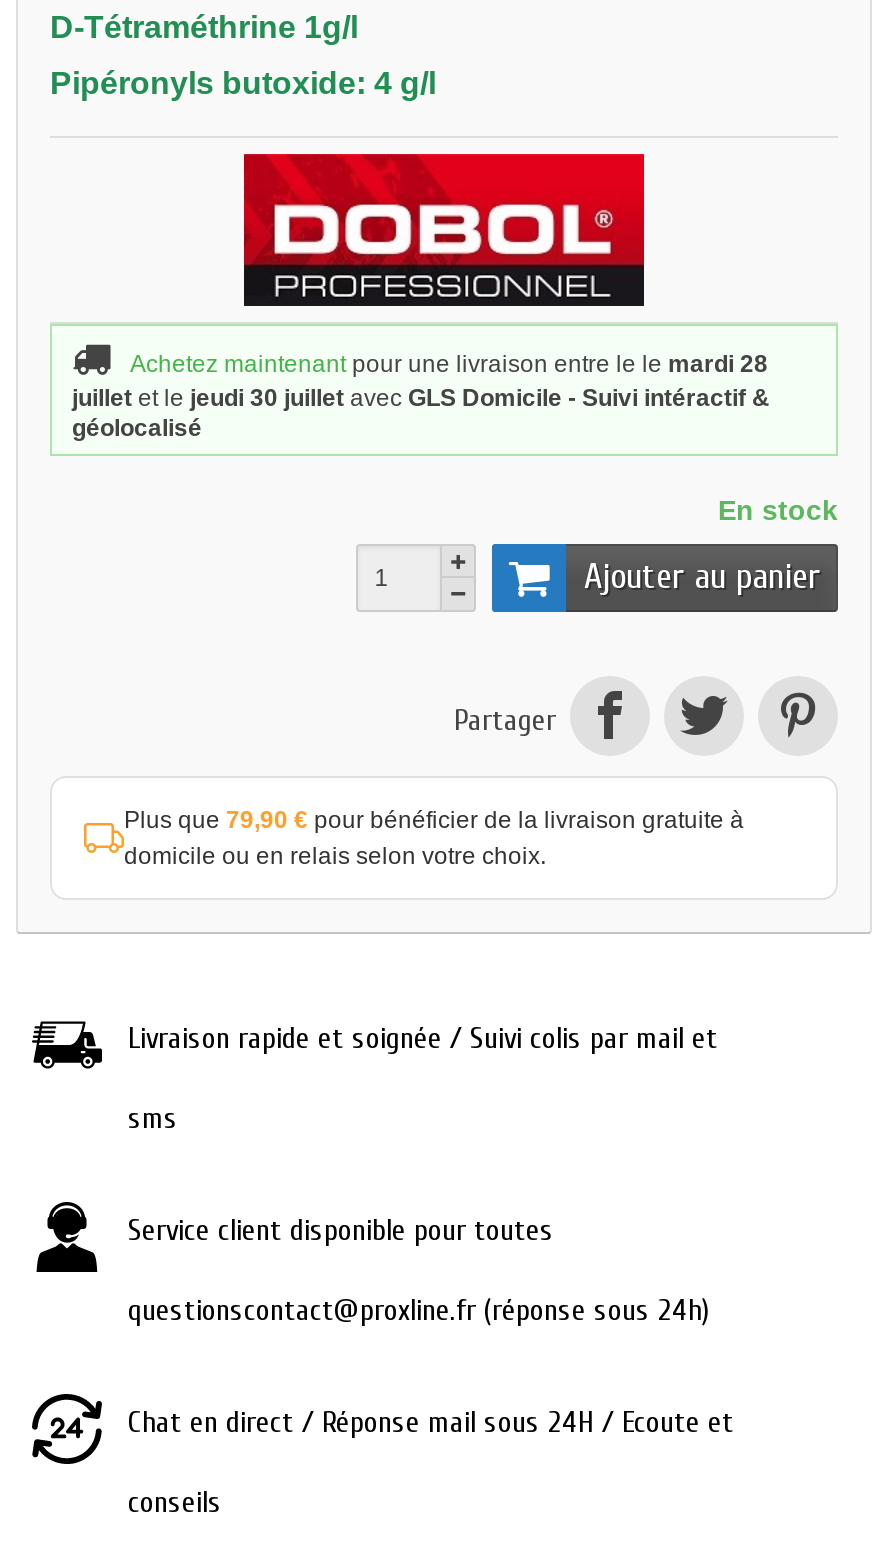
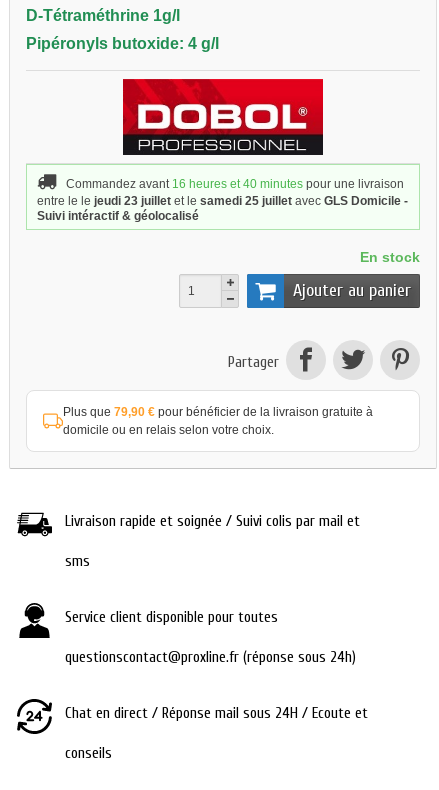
[72,350,770,442] Achetez maintenant pour une livraison entre le le mardi 28 | juillet et le jeudi 30 juillet avec GLS Domicile - Suivi intéractif & | géolocalisé -> [37,177,408,223] Commandez avant 16 heures et 40 minutes pour une livraison | entre le le jeudi 23 juillet et le samedi 25 juillet avec GLS Domicile - | Suivi intéractif & géolocalisé

